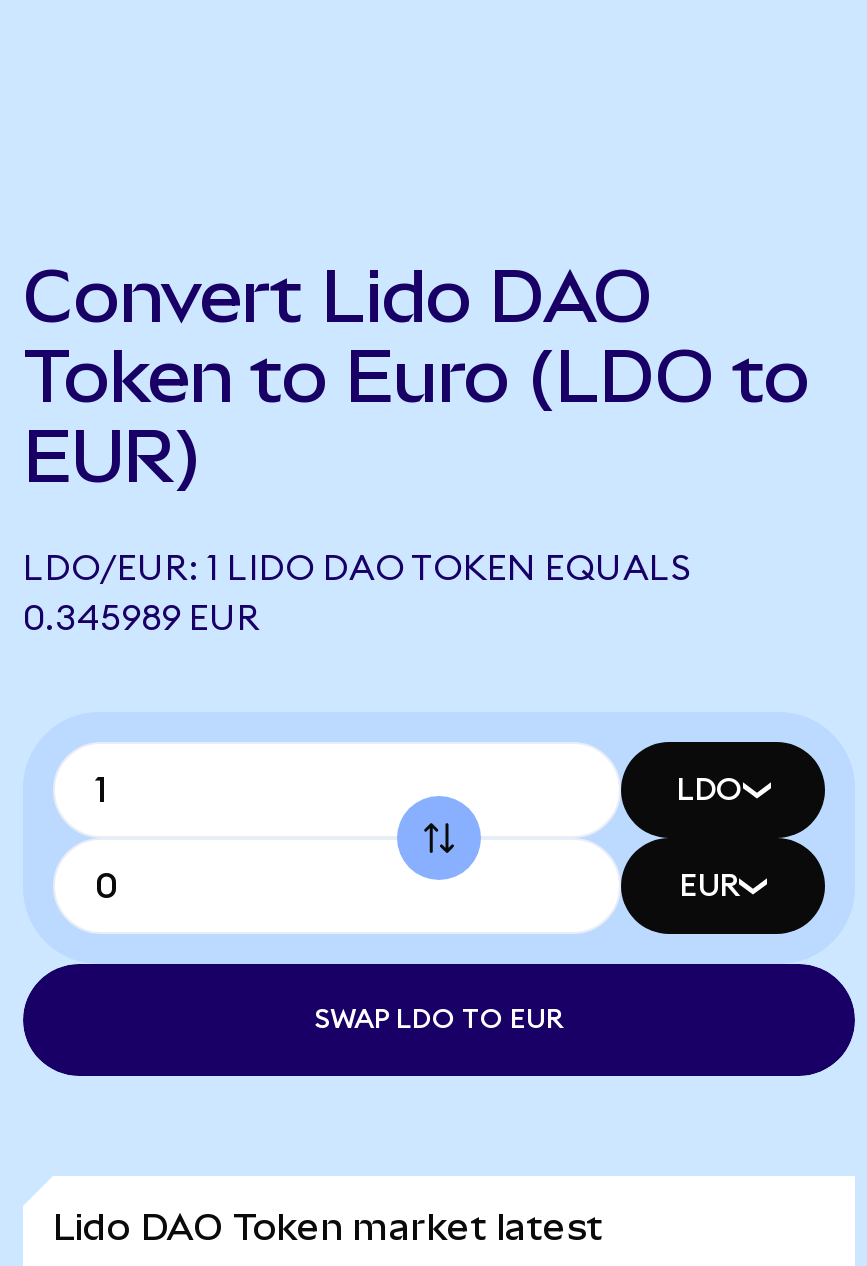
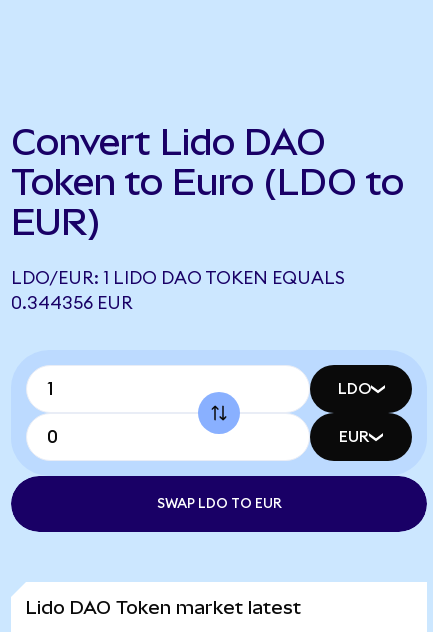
[23,600,261,636] 0.345989 EUR -> [11,294,133,312] 0.344356 EUR

